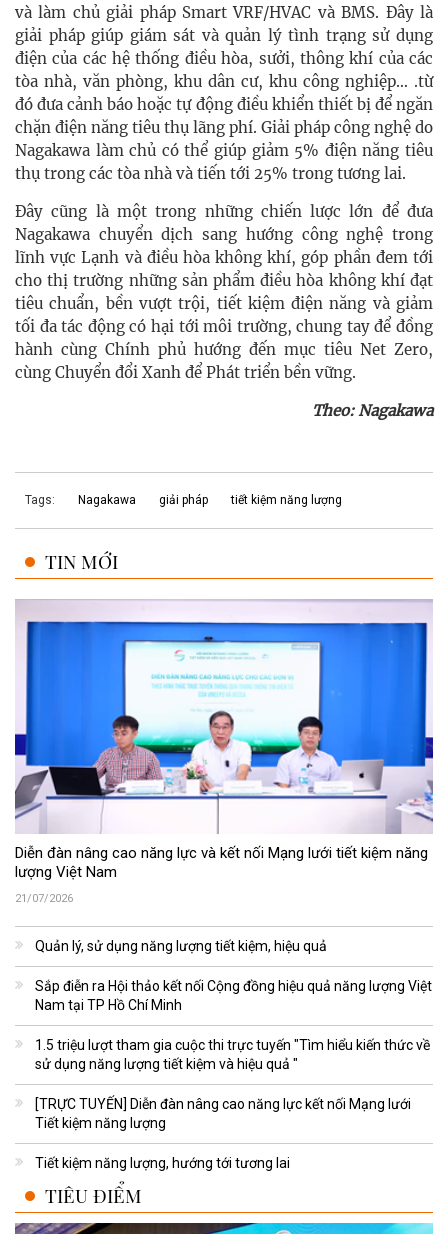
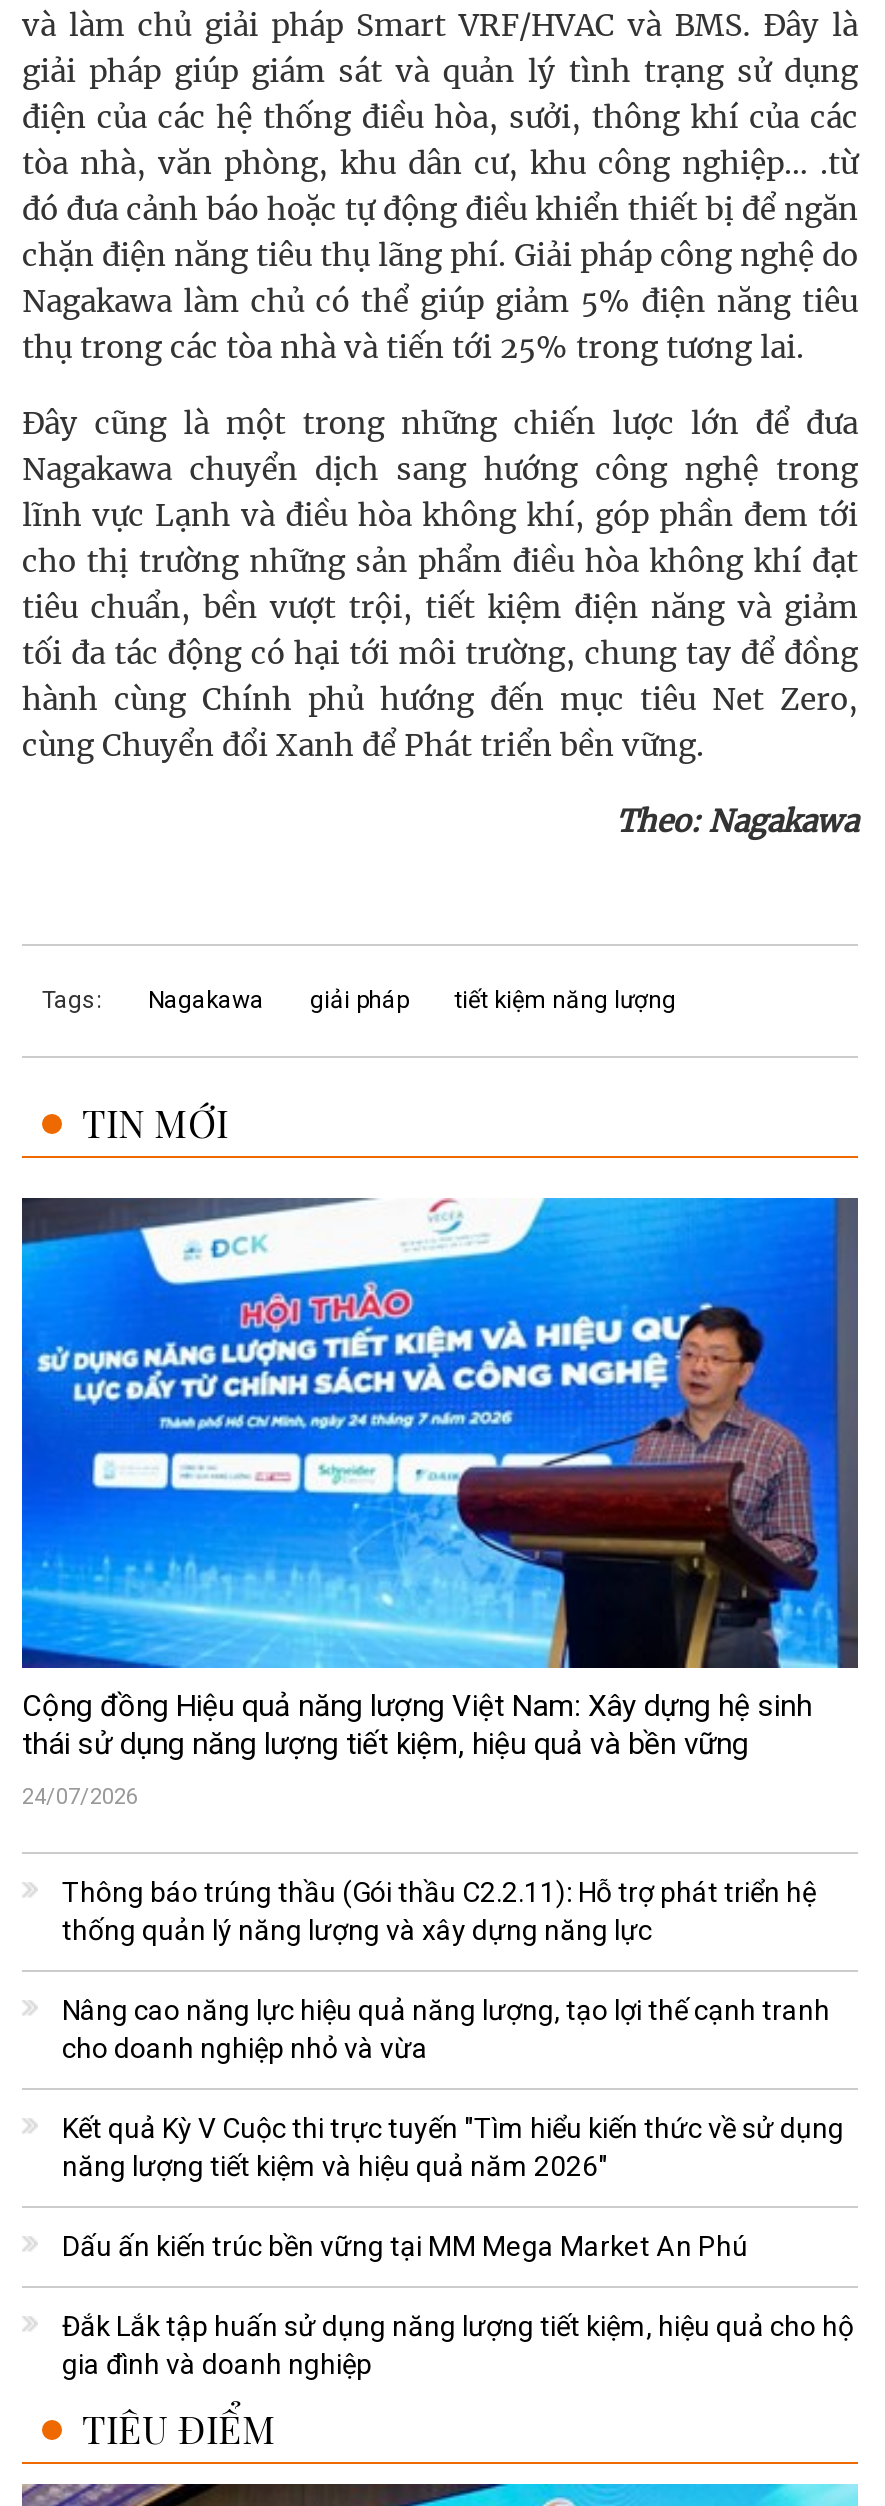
[14,599,434,880] [image] | Diễn đàn nâng cao năng lực và kết nối Mạng lưới tiết kiệm năng | lượng Việt Nam -> [20,1196,860,1761] [image] | Cộng đồng Hiệu quả năng lượng Việt Nam: Xây dựng hệ sinh | thái sử dụng năng lượng tiết kiệm, hiệu quả và bền vững
[15,891,73,904] 21/07/2026 -> [22,1783,138,1809] 24/07/2026
[35,937,327,953] Quản lý, sử dụng năng lượng tiết kiệm, hiệu quả -> [62,1875,816,1945] Thông báo trúng thầu (Gói thầu C2.2.11): Hỗ trợ phát triển hệ | thống quản lý năng lượng và xây dựng năng lực
[35,977,432,1012] Sắp điễn ra Hội thảo kết nối Cộng đồng hiệu quả năng lượng Việt | Nam tại TP Hồ Chí Minh -> [62,1993,830,2063] Nâng cao năng lực hiệu quả năng lượng, tạo lợi thế cạnh tranh | cho doanh nghiệp nhỏ và vừa
[35,1036,430,1071] 1.5 triệu lượt tham gia cuộc thi trực tuyến "Tìm hiểu kiến thức về | sử dụng năng lượng tiết kiệm và hiệu quả " -> [62,2111,844,2181] Kết quả Kỳ V Cuộc thi trực tuyến "Tìm hiểu kiến thức về sử dụng | năng lượng tiết kiệm và hiệu quả năm 2026"
[35,1095,411,1130] [TRỰC TUYẾN] Diễn đàn nâng cao năng lực kết nối Mạng lưới | Tiết kiệm năng lượng -> [62,2229,748,2261] Dấu ấn kiến trúc bền vững tại MM Mega Market An Phú
[35,1154,290,1170] Tiết kiệm năng lượng, hướng tới tương lai -> [62,2309,854,2379] Đắk Lắk tập huấn sử dụng năng lượng tiết kiệm, hiệu quả cho hộ | gia đình và doanh nghiệp

